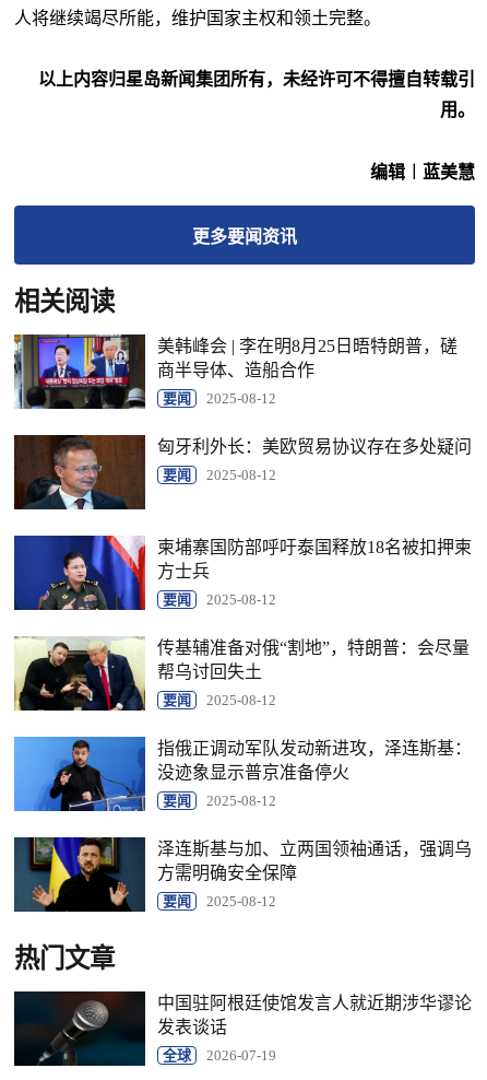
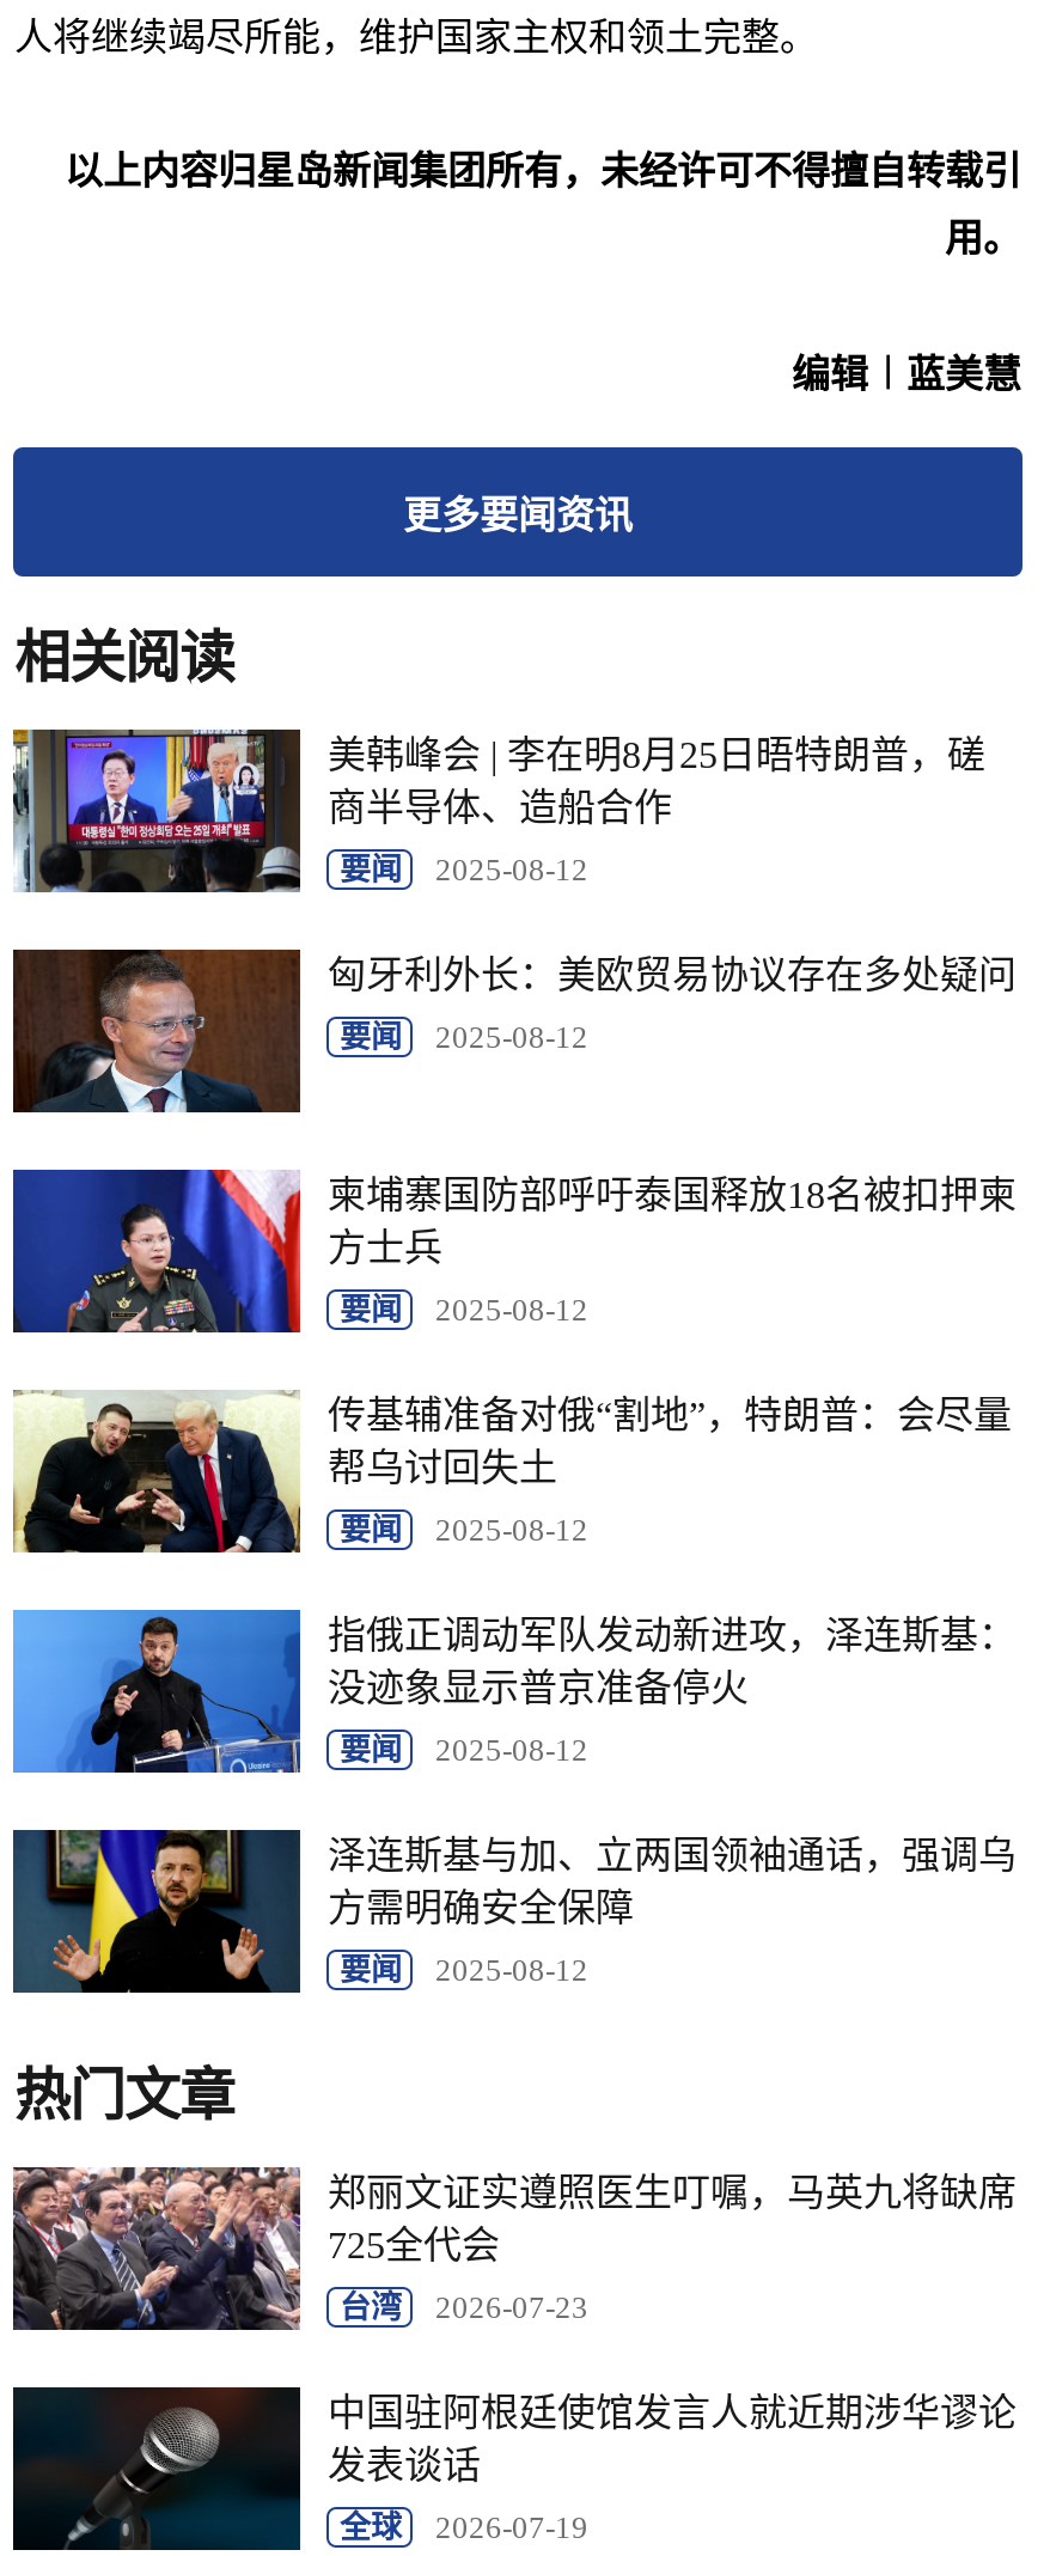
none -> [11,2165,1016,2332] [image] | 郑丽文证实遵照医生叮嘱，马英九将缺席 | 725全代会 | 台湾 | 2026-07-23

